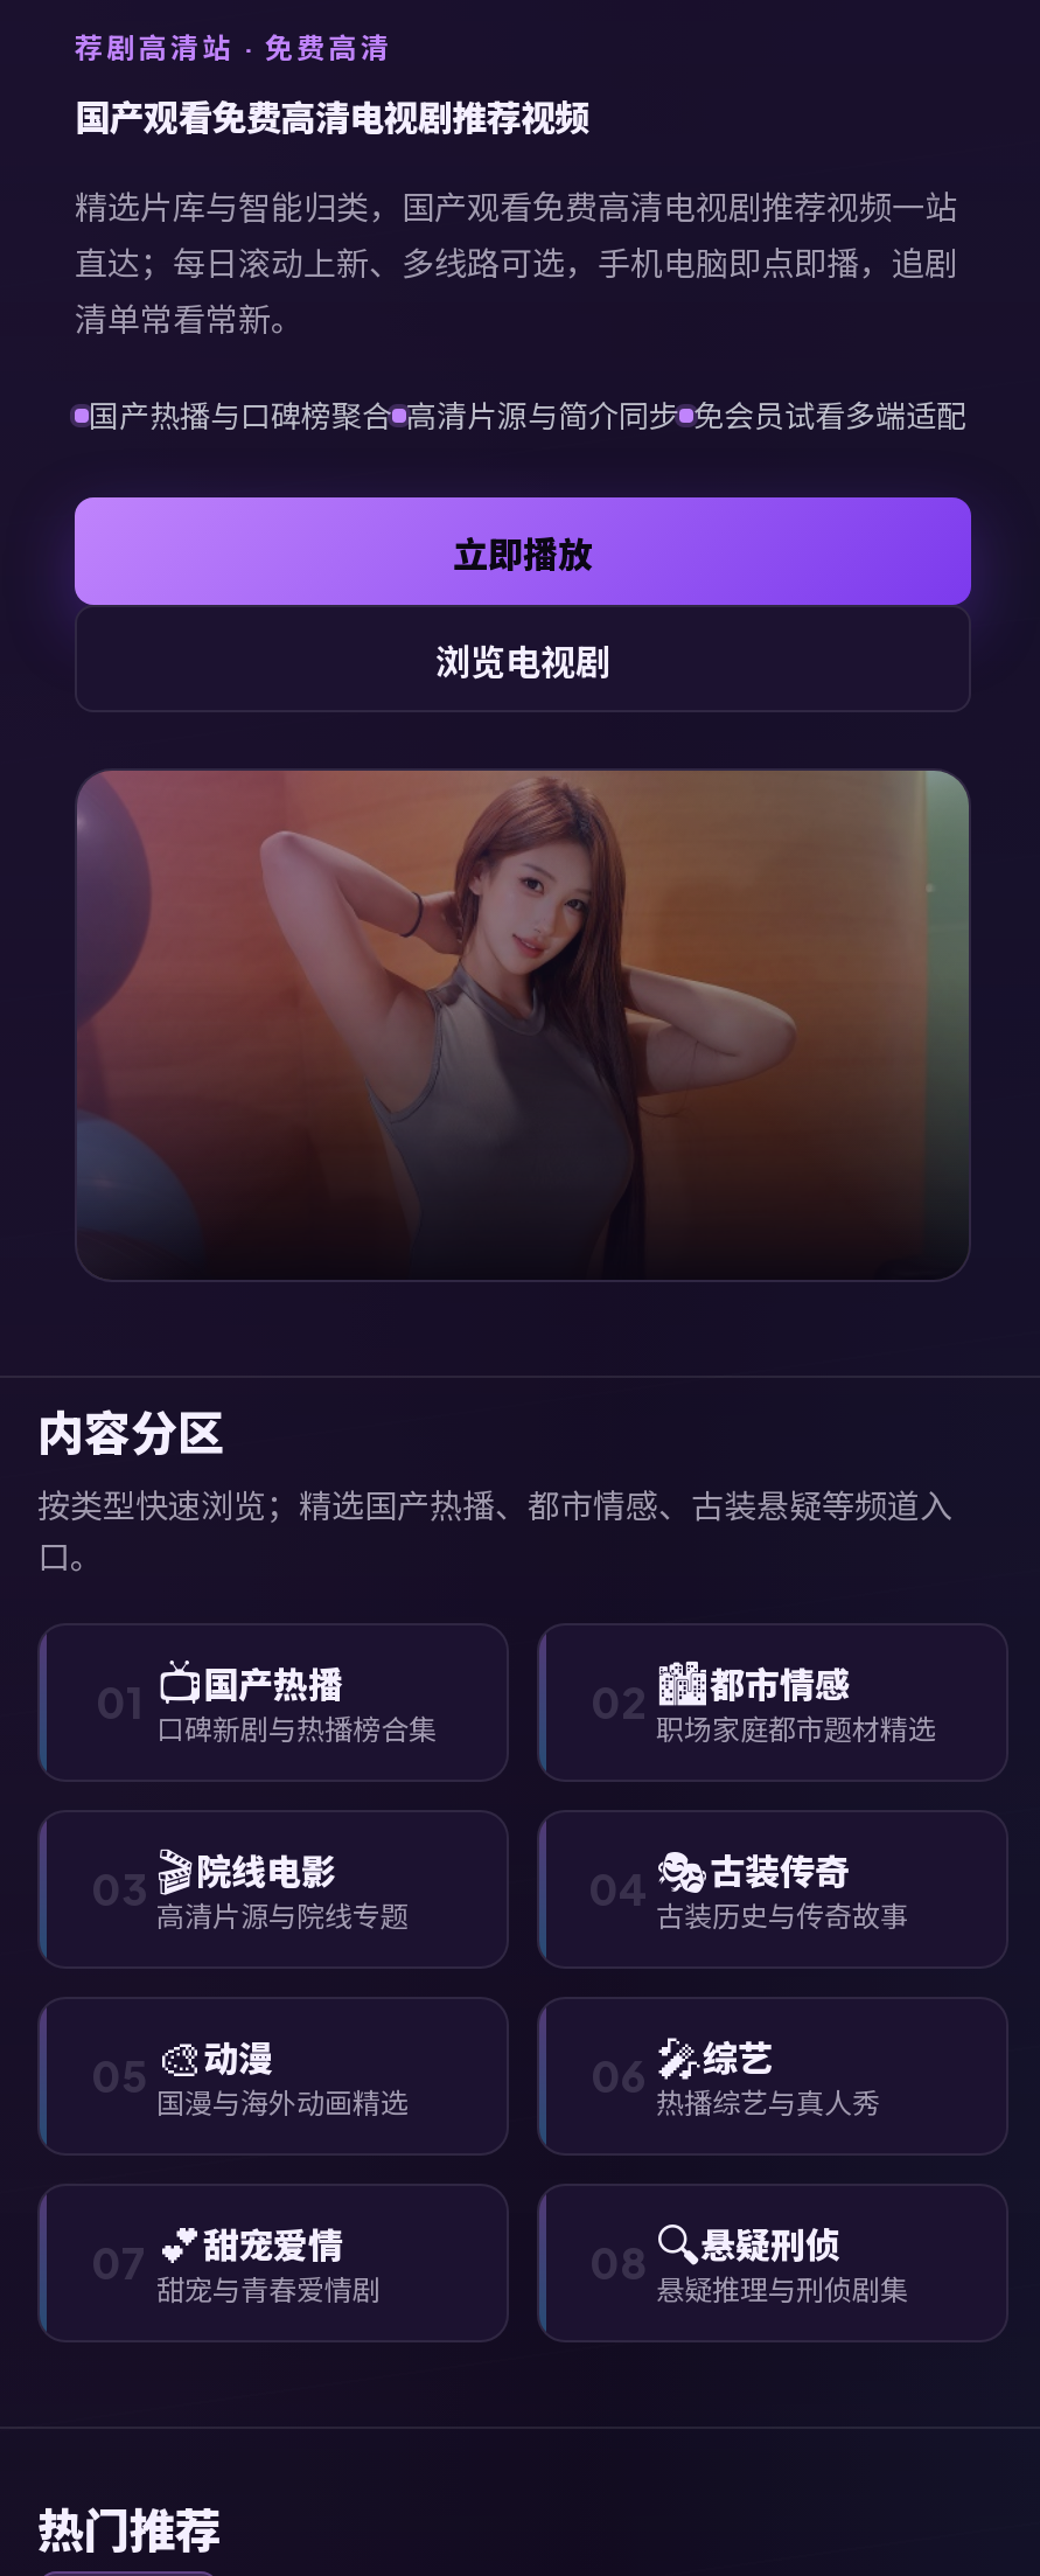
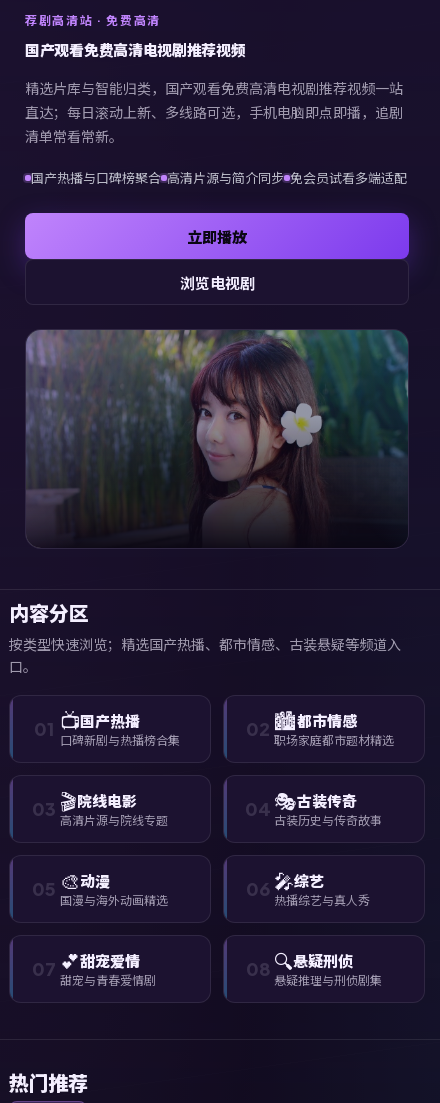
[79,771,969,1226] [image] -> [26,330,408,526] [image]

